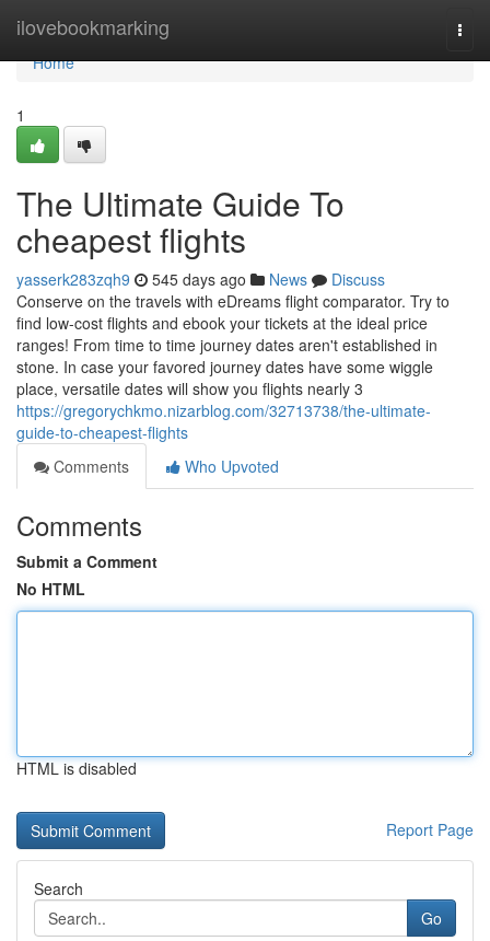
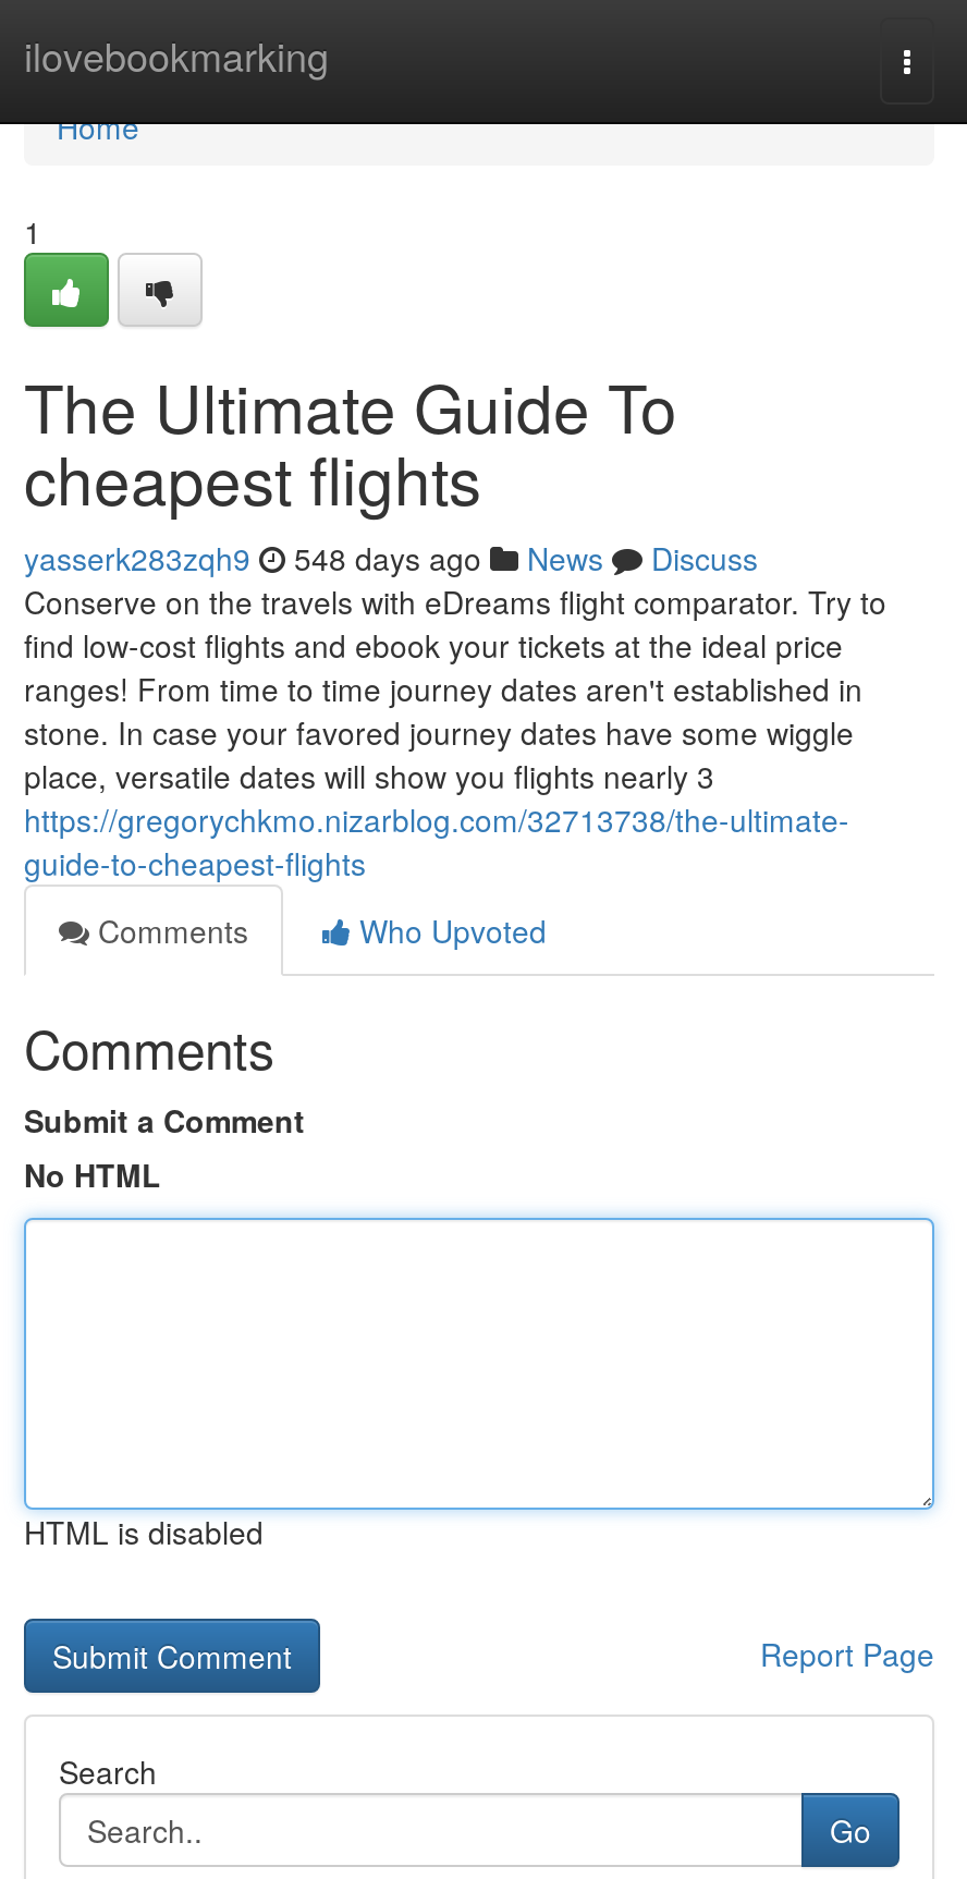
[16,268,385,290] yasserk283zqh9 545 days ago News Discuss -> [24,536,758,579] yasserk283zqh9 548 days ago News Discuss

